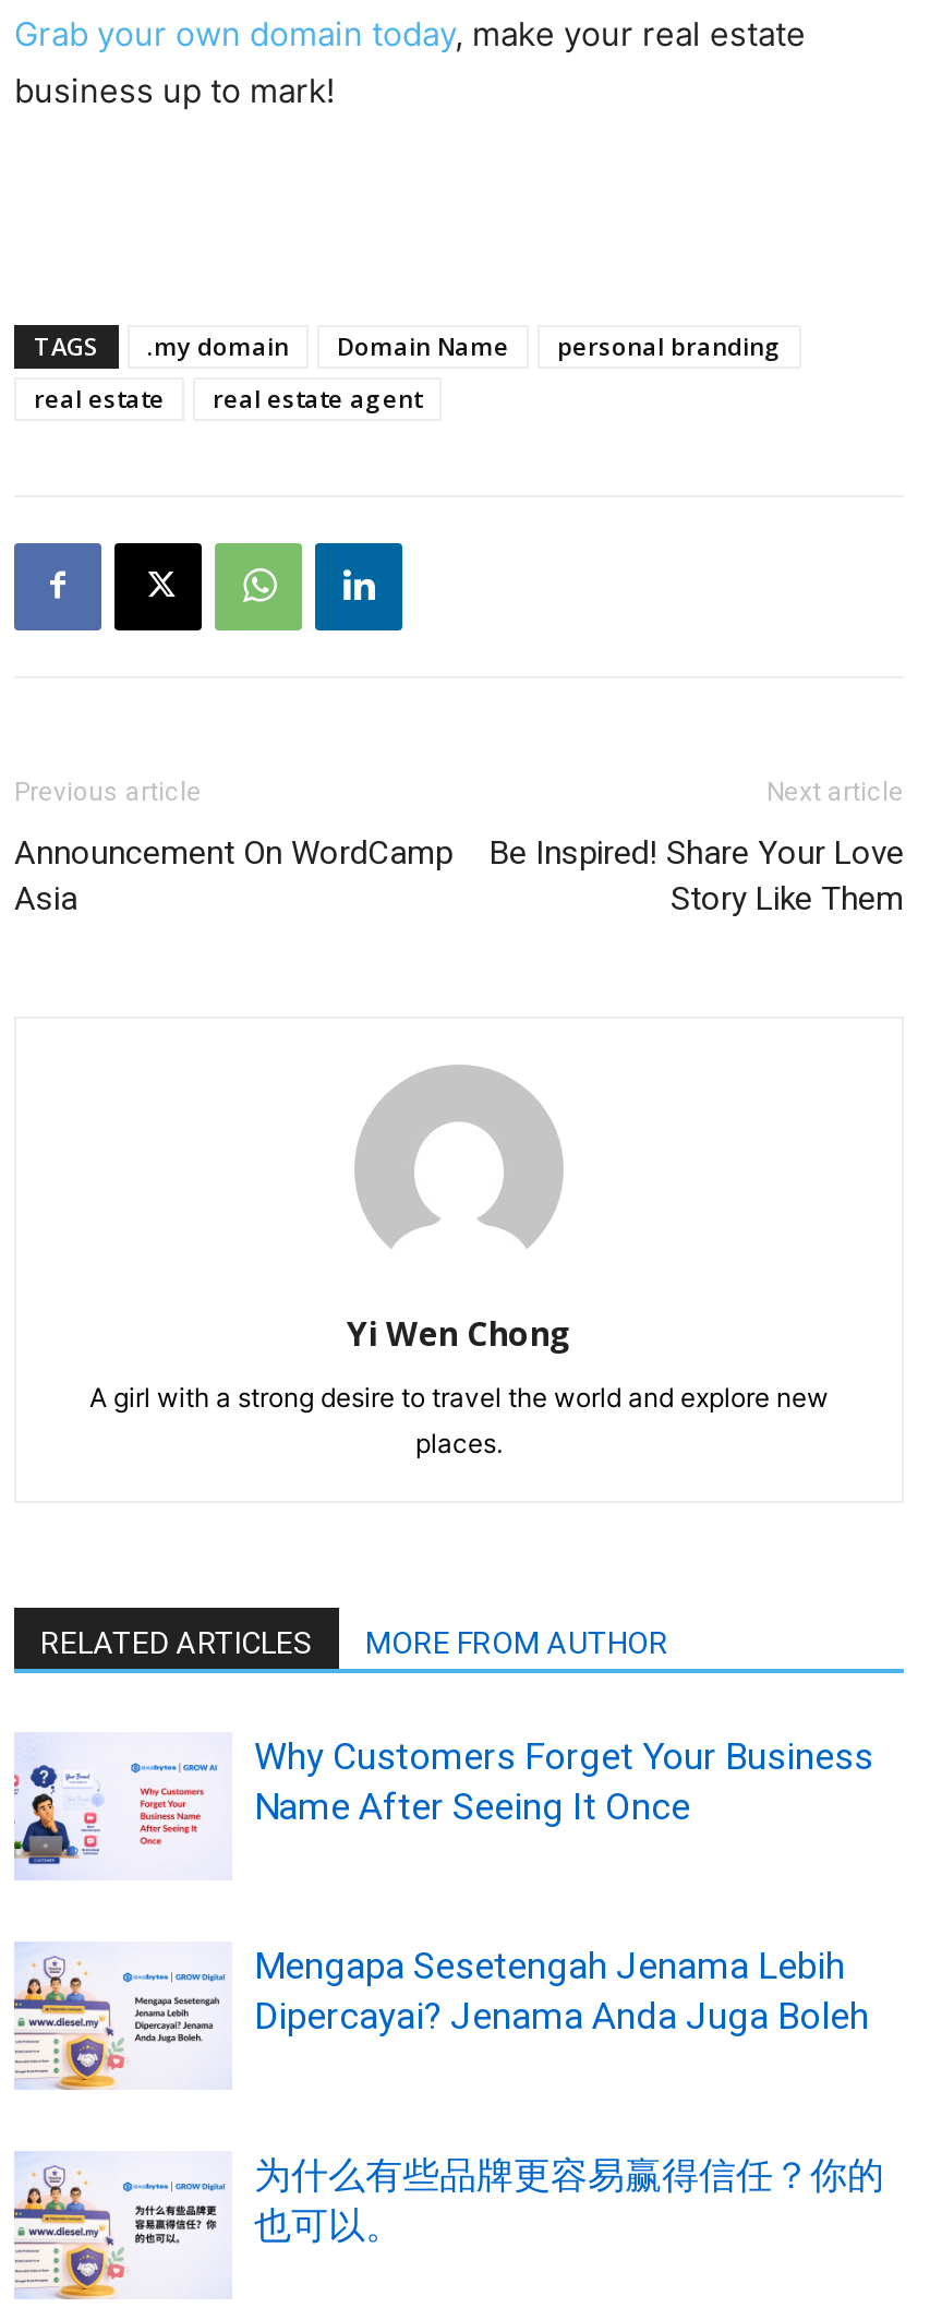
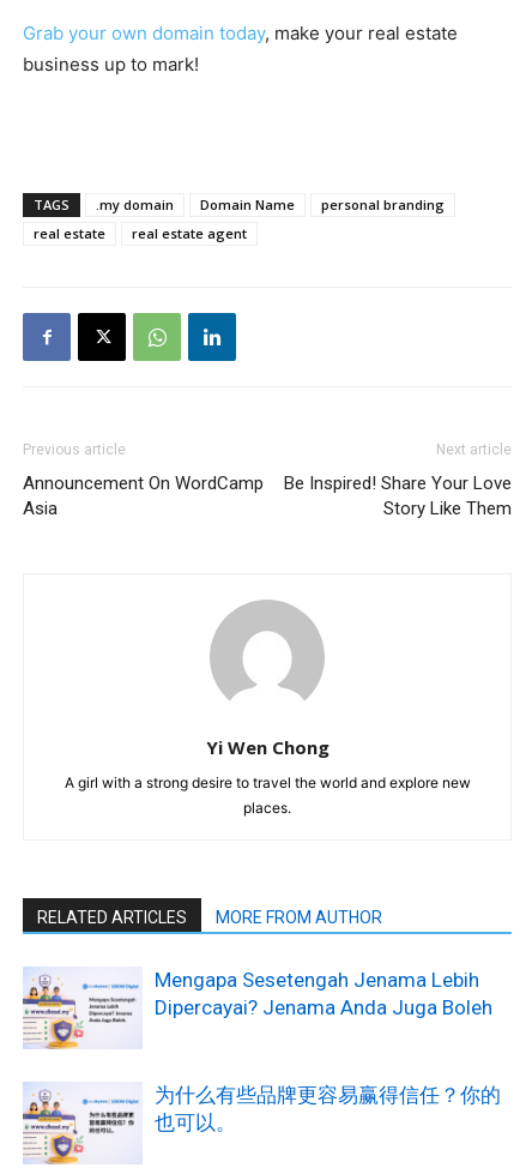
[12,1733,873,1880] [image] | Why Customers Forget Your Business | Name After Seeing It Once -> none

